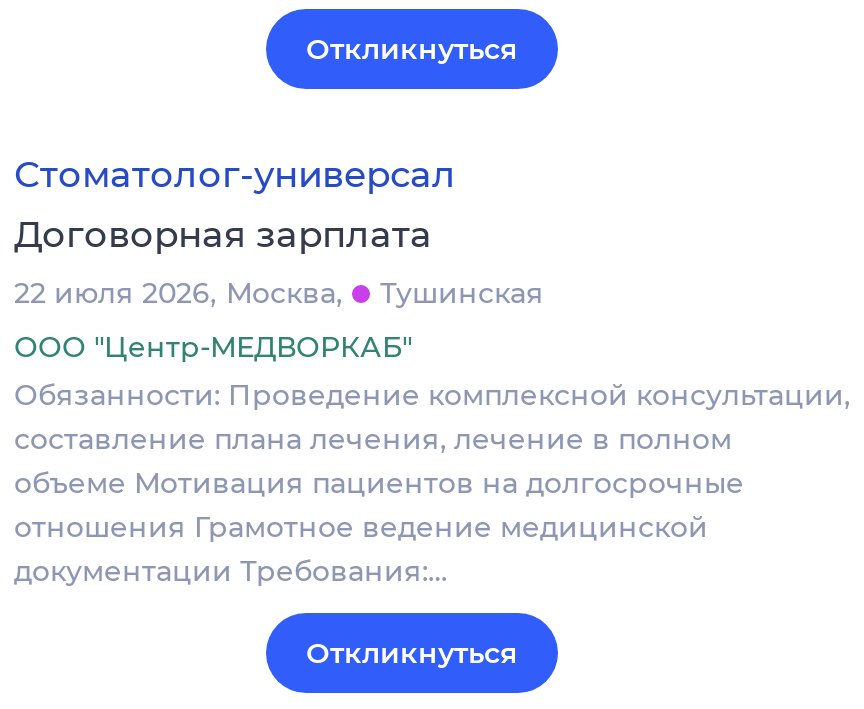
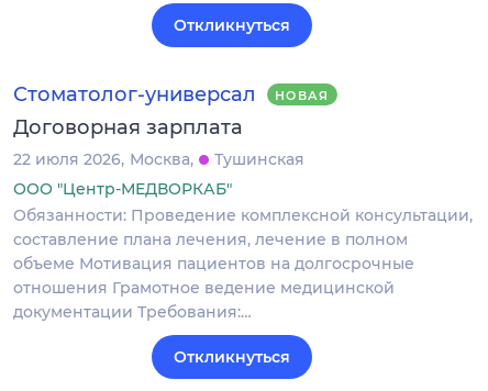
none -> [275,88,329,103] НОВАЯ

